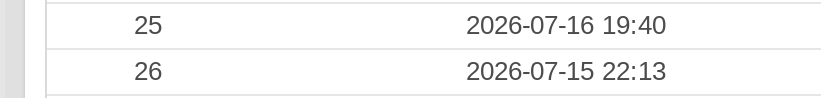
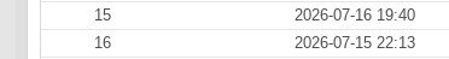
[134,10,162,40] 25 -> [94,6,110,24] 15
[134,56,162,86] 26 -> [94,34,110,52] 16

